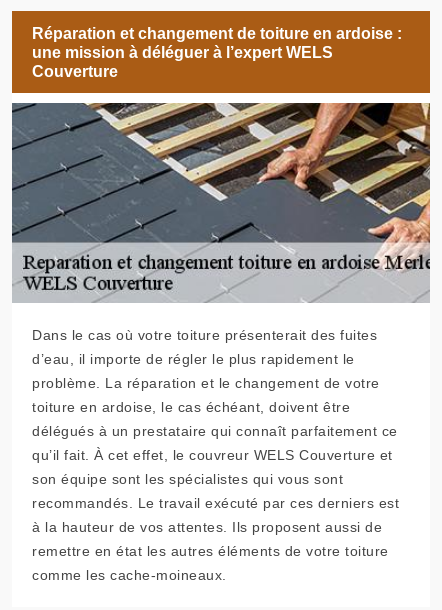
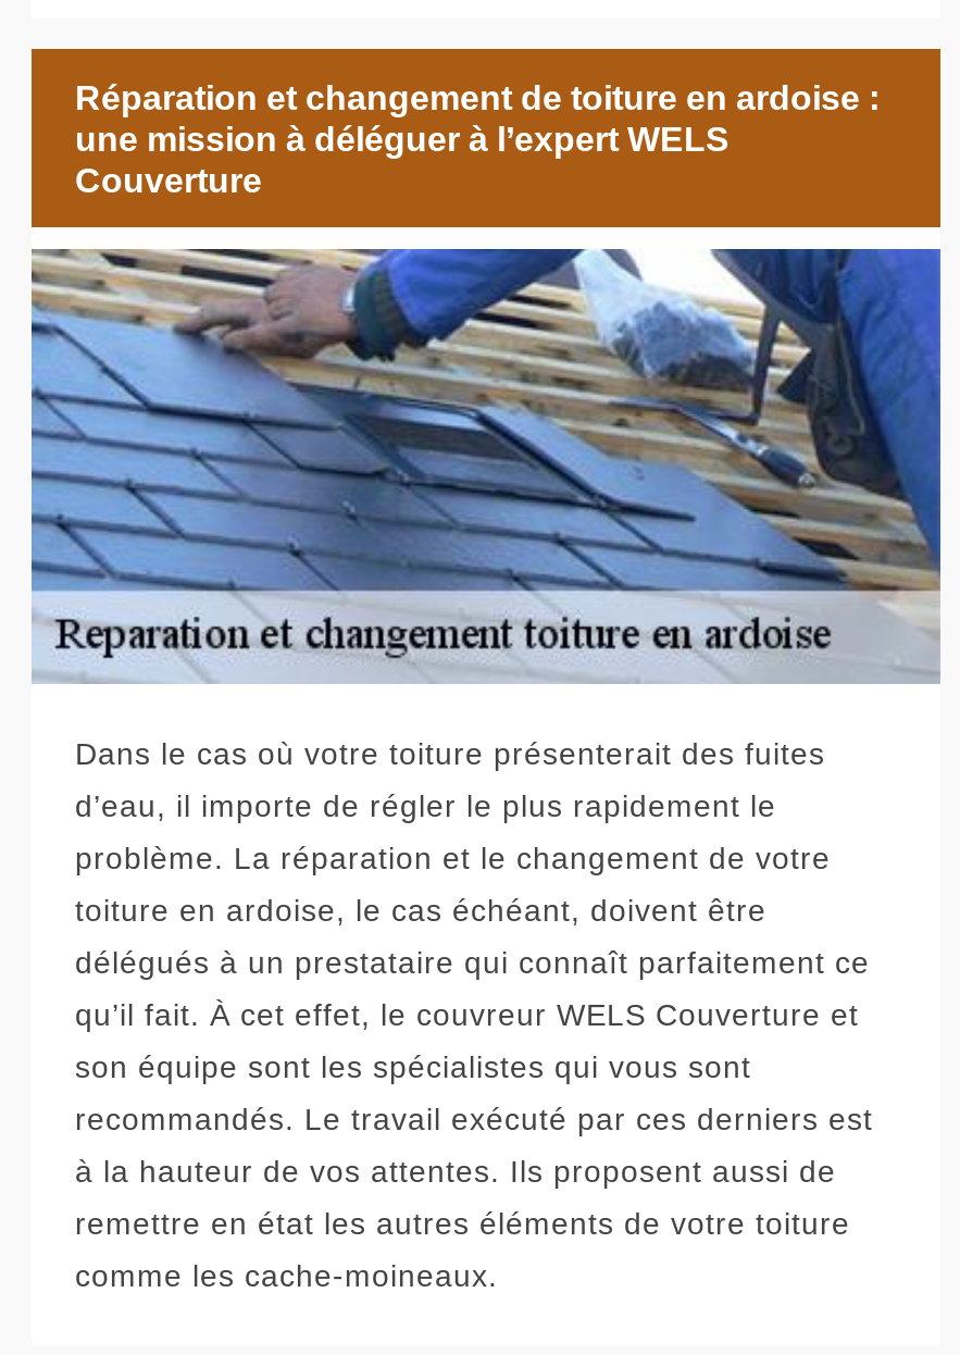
[11,102,431,302] [image] -> [29,247,943,680] [image]

